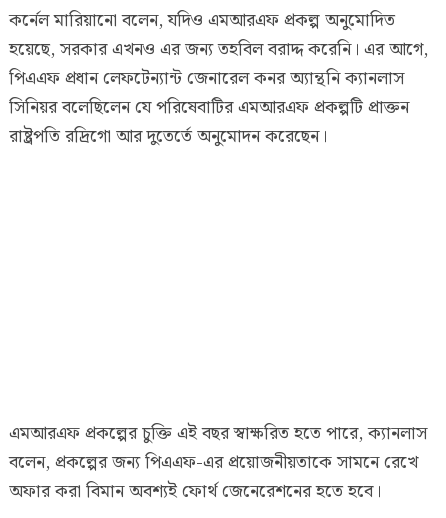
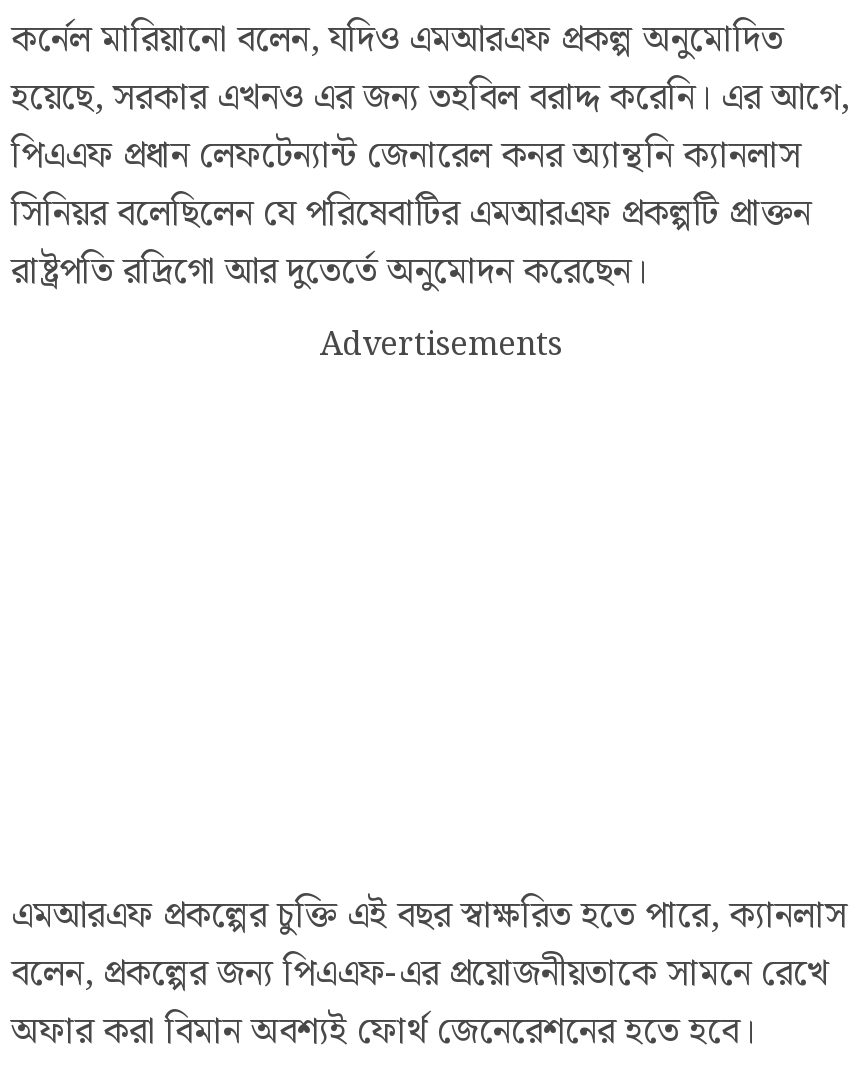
none -> [320,321,562,371] Advertisements

